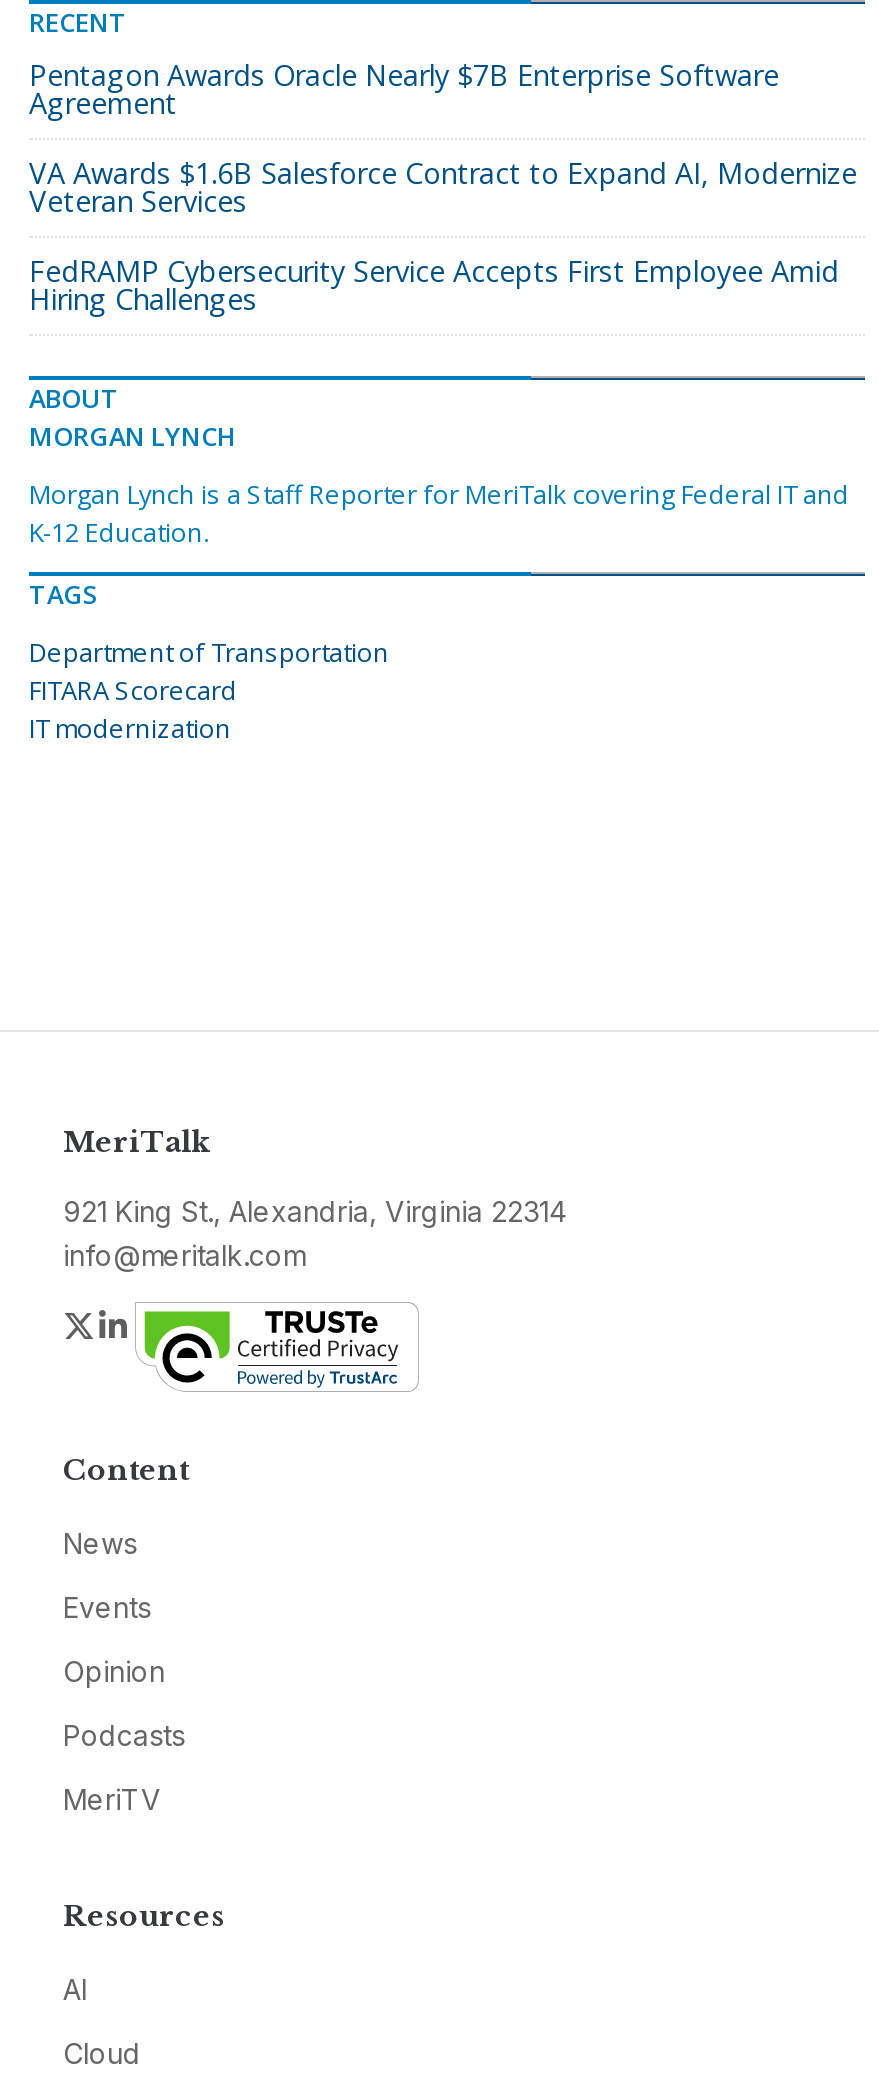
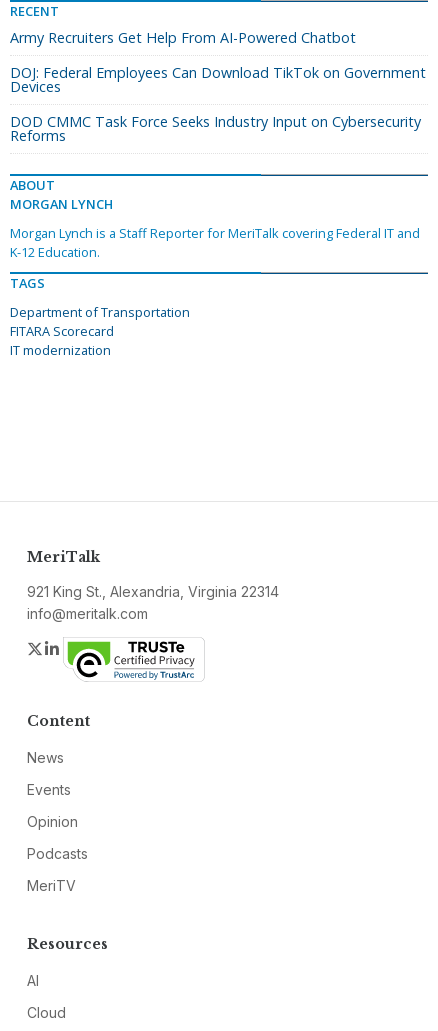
[29,56,779,122] Pentagon Awards Oracle Nearly $7B Enterprise Software | Agreement -> [10,28,356,47] Army Recruiters Get Help From AI-Powered Chatbot
[29,154,857,220] VA Awards $1.6B Salesforce Contract to Expand AI, Modernize | Veteran Services -> [10,63,426,96] DOJ: Federal Employees Can Download TikTok on Government | Devices
[29,252,839,318] FedRAMP Cybersecurity Service Accepts First Employee Amid | Hiring Challenges -> [10,112,421,145] DOD CMMC Task Force Seeks Industry Input on Cybersecurity | Reforms

